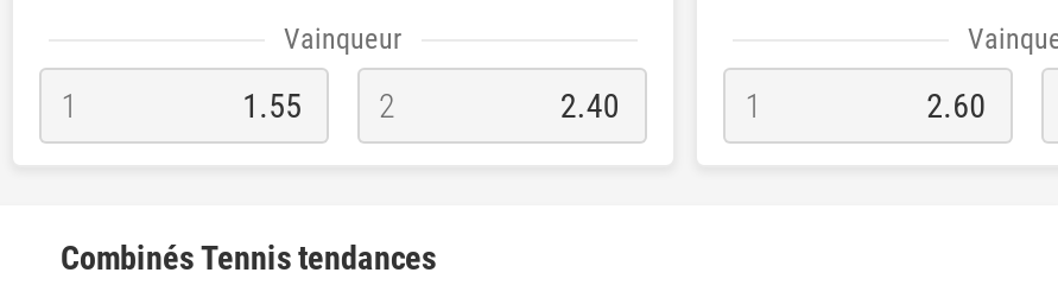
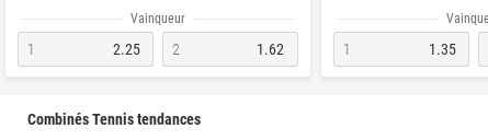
[242,85,302,123] 1.55 -> [113,40,140,57] 2.25
[560,85,620,123] 2.40 -> [257,40,284,57] 1.62
[926,85,986,123] 2.60 -> [428,40,456,57] 1.35

